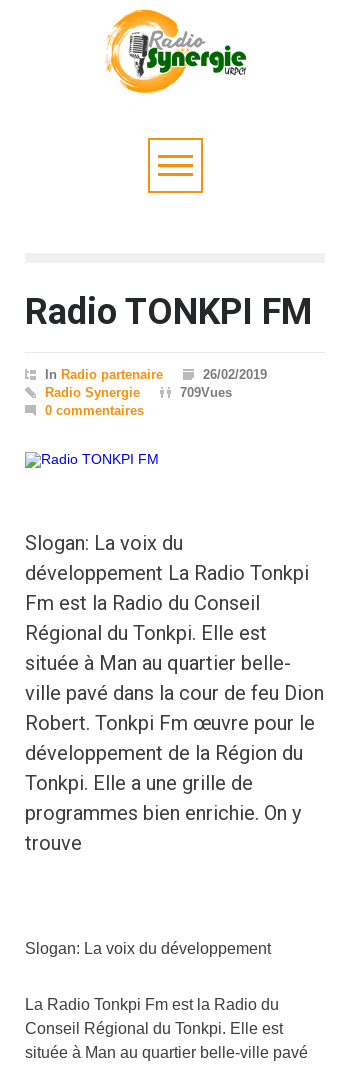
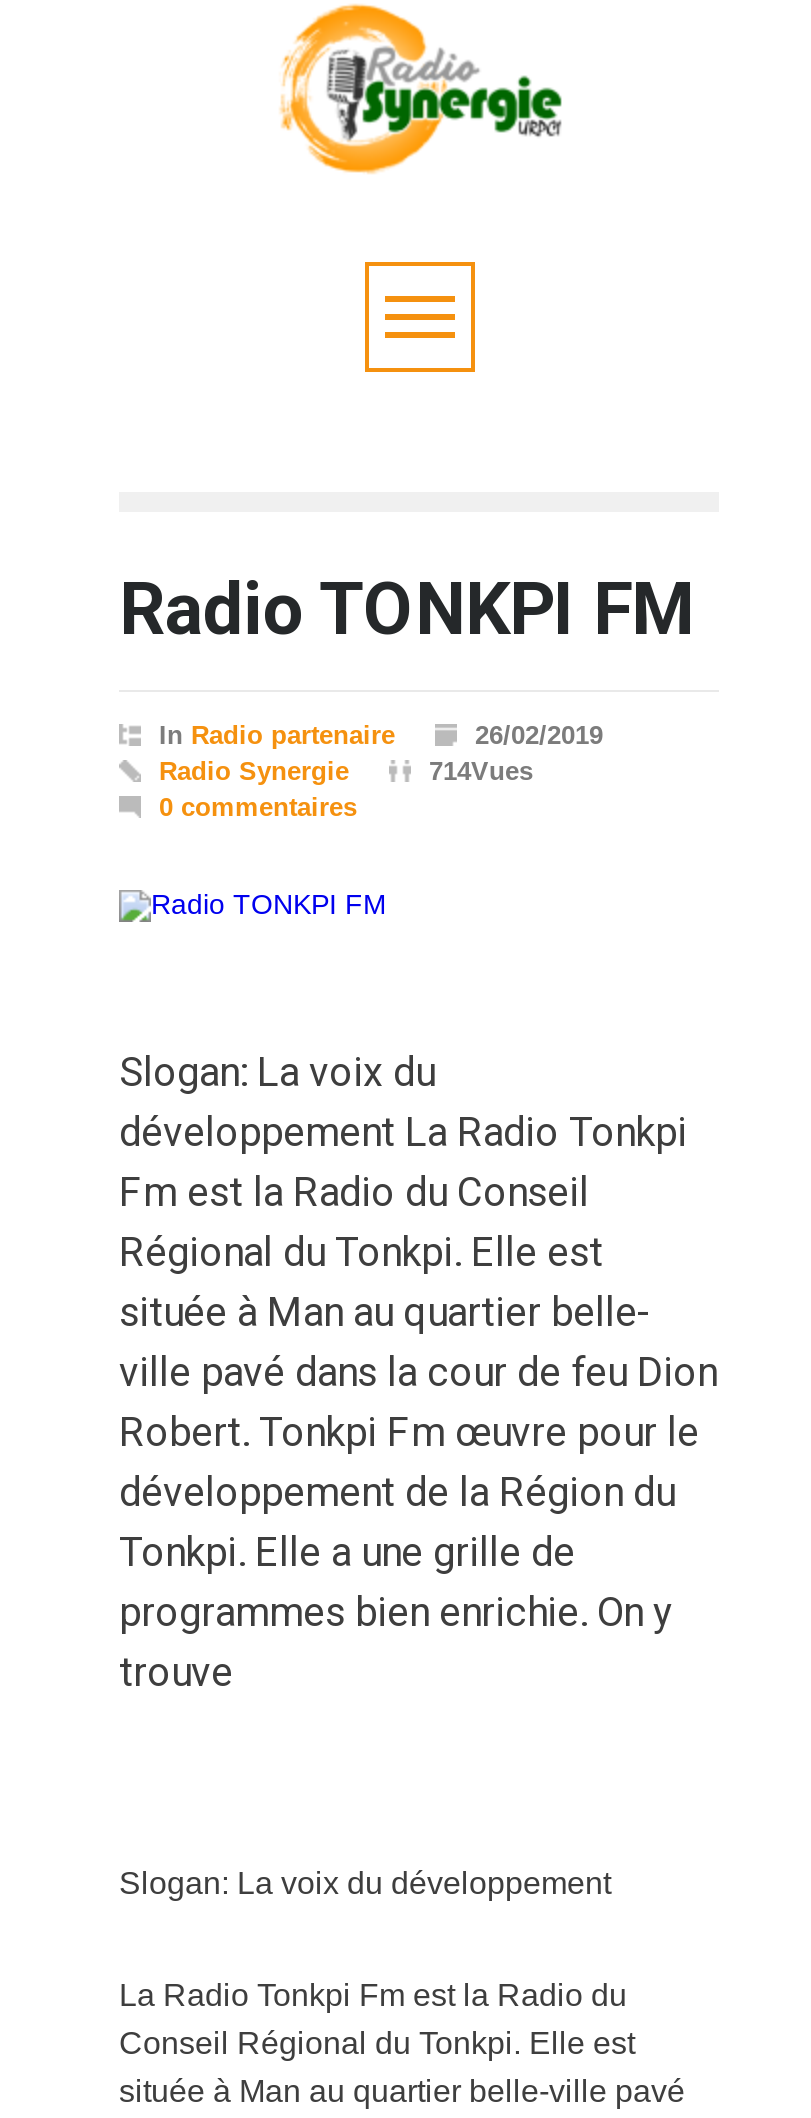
[180,385,232,400] 709Vues -> [429,756,533,786] 714Vues

